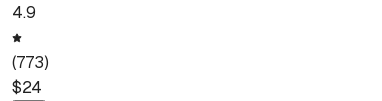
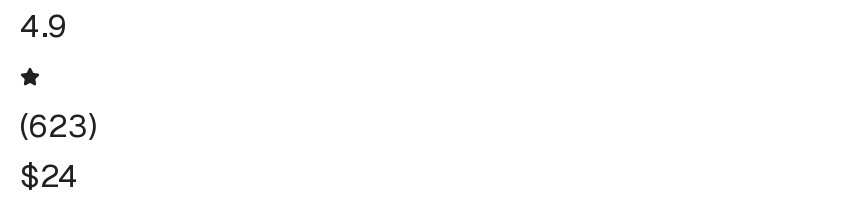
[12,52,49,73] (773) -> [20,104,98,146] (623)

